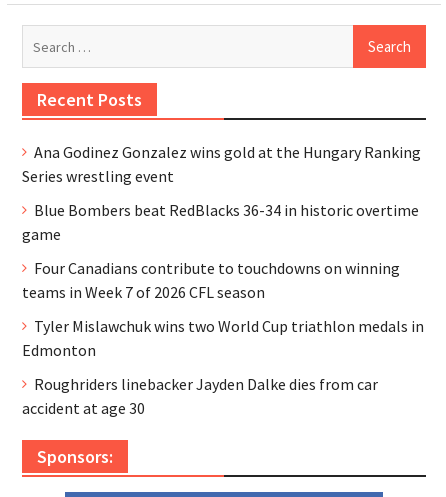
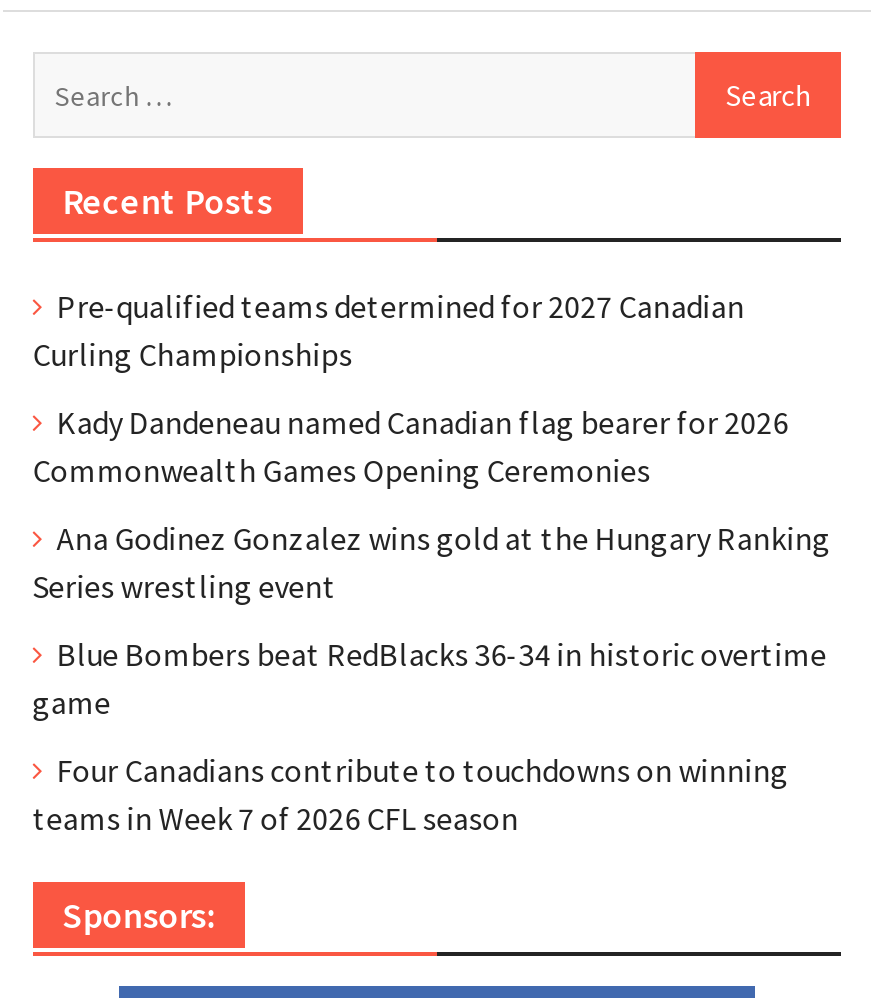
none -> [32,287,788,491] Pre-qualified teams determined for 2027 Canadian | Curling Championships | Kady Dandeneau named Canadian flag bearer for 2026 | Commonwealth Games Opening Ceremonies
moved [22,142,421,302] -> [32,519,830,839]: Ana Godinez Gonzalez wins gold at the Hungary Ranking | Series wrestling event | Blue Bombers beat RedBlacks 36-34 in historic overtime | game | Four Canadians contribute to touchdowns on winning | teams in Week 7 of 2026 CFL season
[22,316,424,418] Tyler Mislawchuk wins two World Cup triathlon medals in | Edmonton | Roughriders linebacker Jayden Dalke dies from car | accident at age 30 -> none

